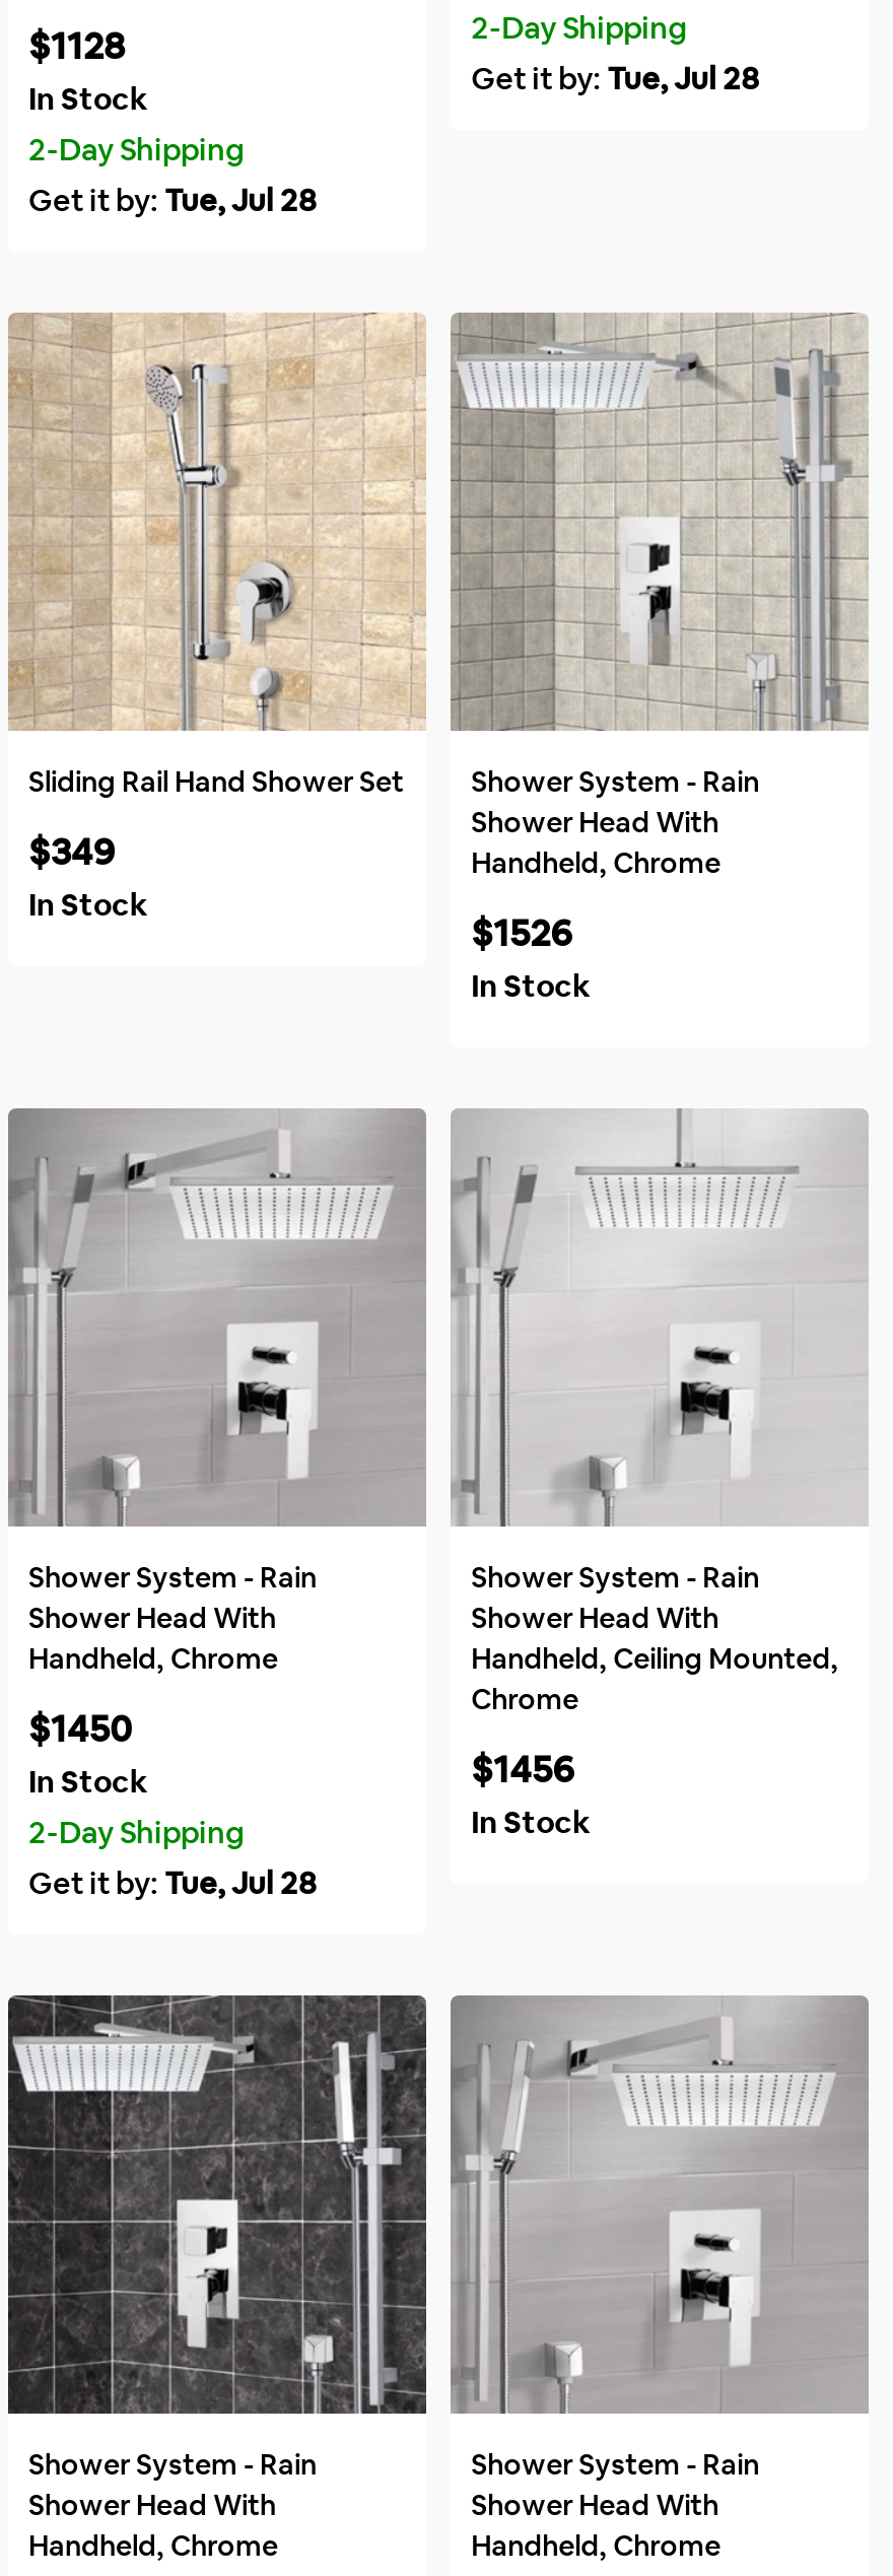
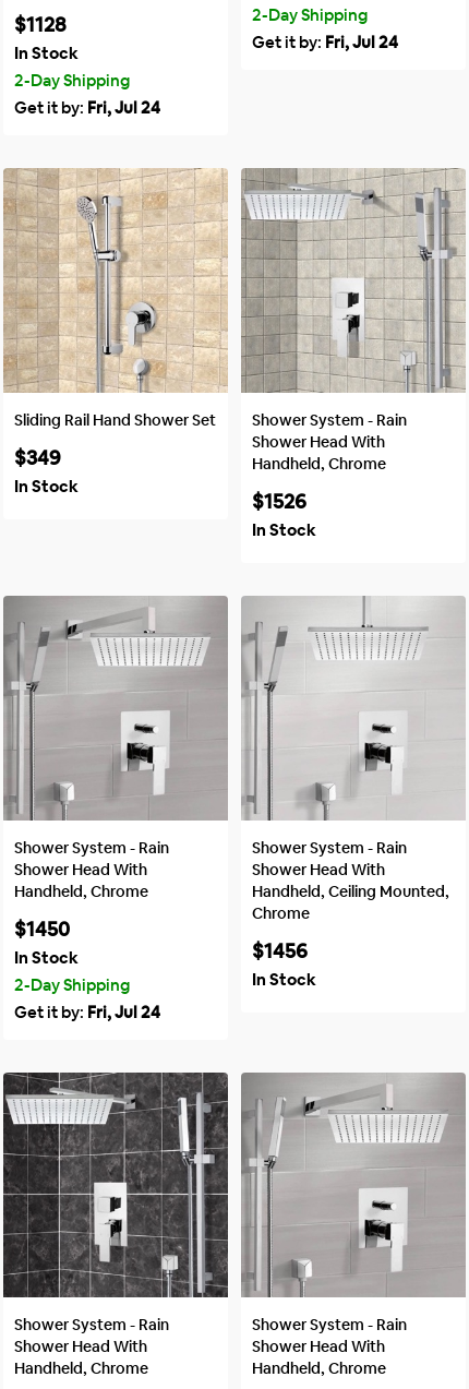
[471,59,759,98] Get it by: Tue, Jul 28 -> [252,32,398,53] Get it by: Fri, Jul 24
[28,181,317,220] Get it by: Tue, Jul 28 -> [14,97,160,118] Get it by: Fri, Jul 24
[28,1864,317,1903] Get it by: Tue, Jul 28 -> [14,1002,160,1023] Get it by: Fri, Jul 24

